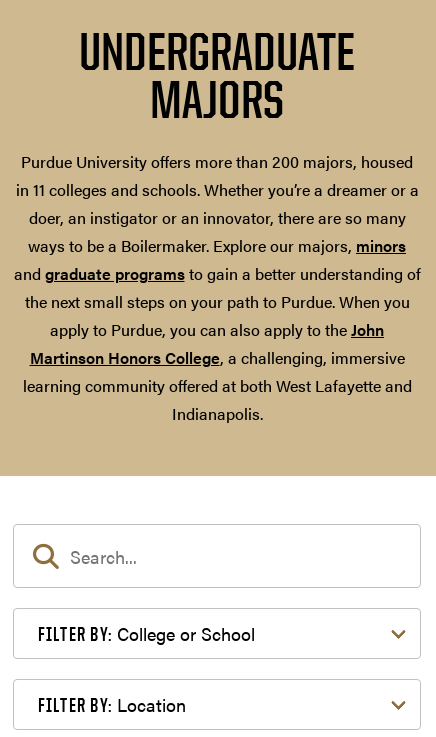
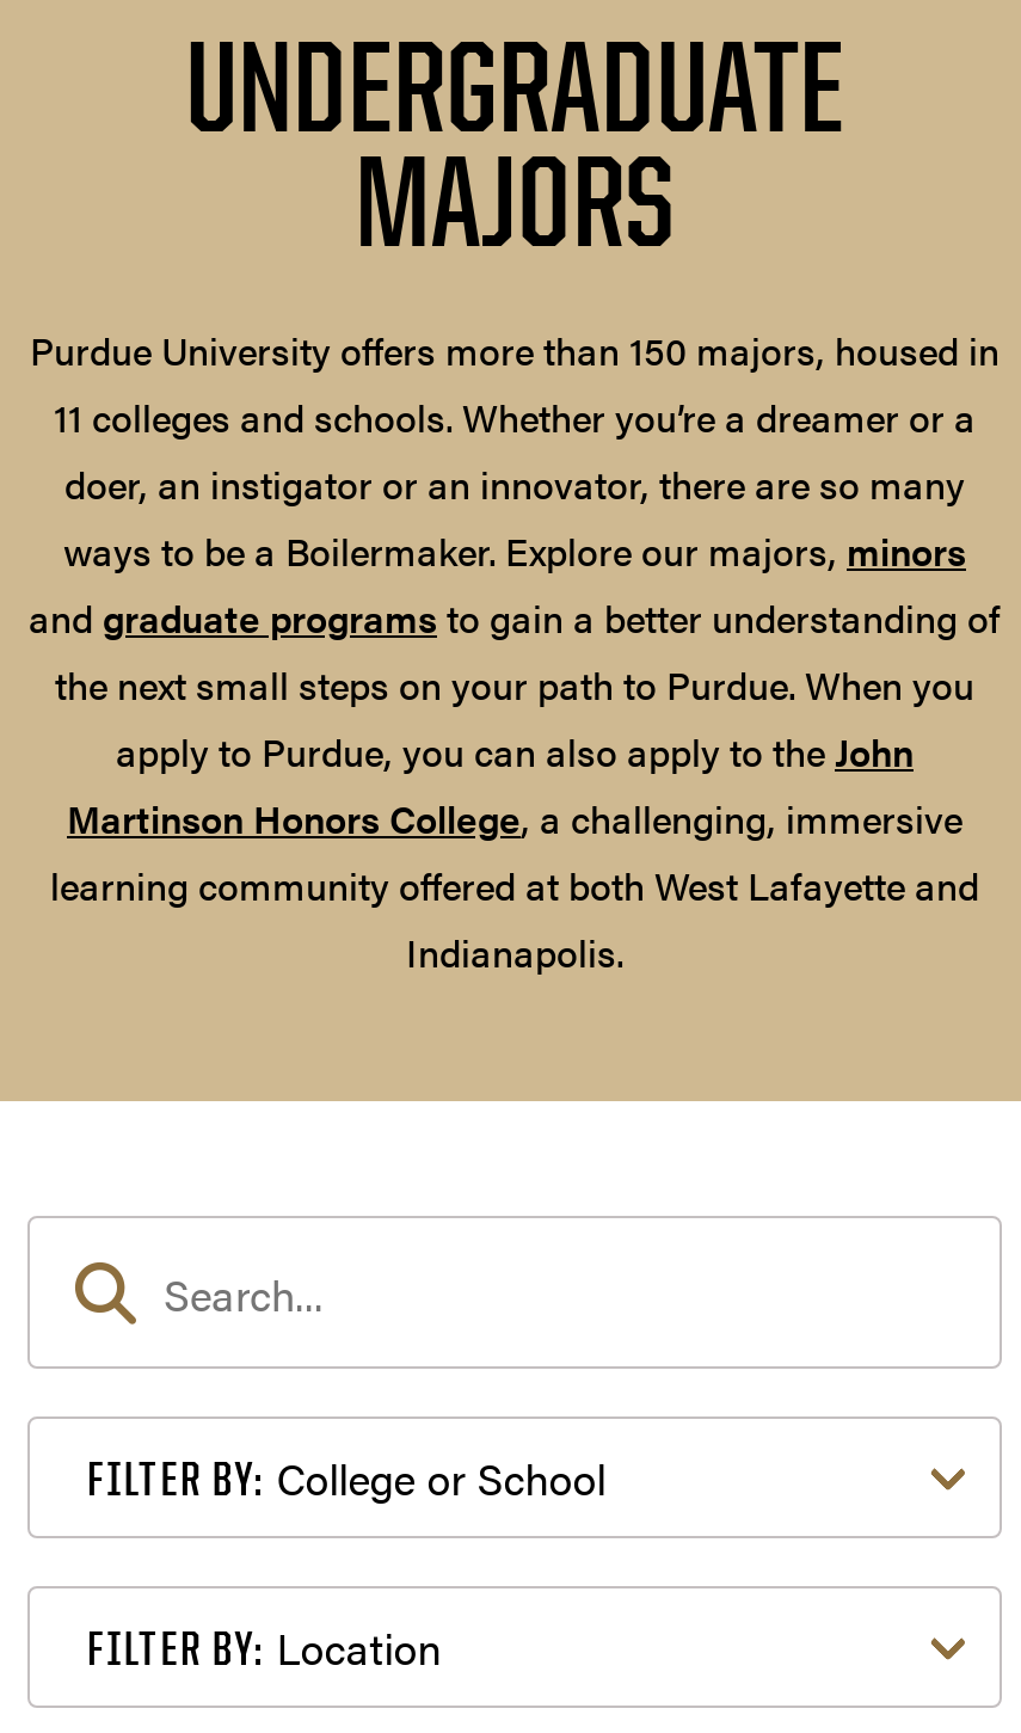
[15,150,418,201] Purdue University offers more than 200 majors, housed | in 11 colleges and schools. Whether you’re a dreamer or a -> [30,323,1000,445] Purdue University offers more than 150 majors, housed in | 11 colleges and schools. Whether you’re a dreamer or a

